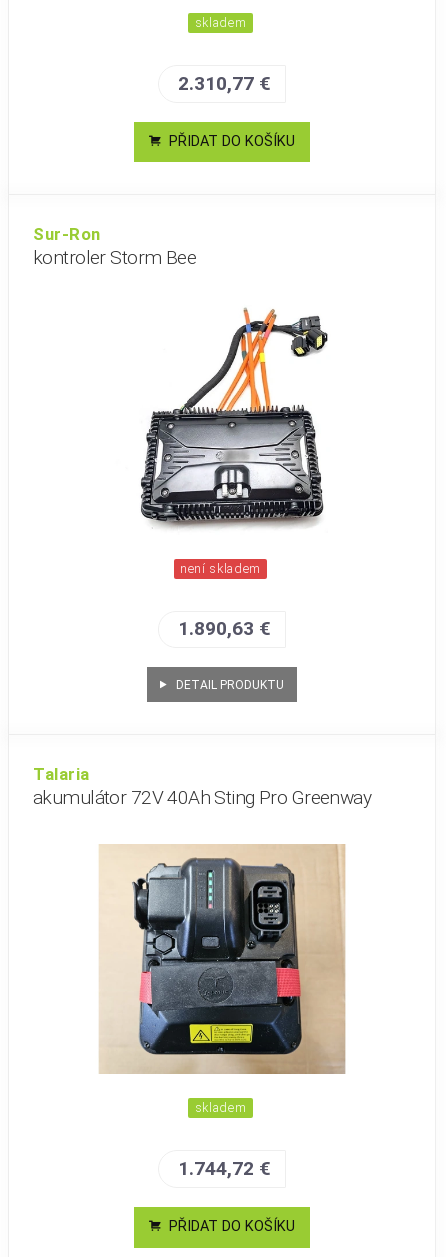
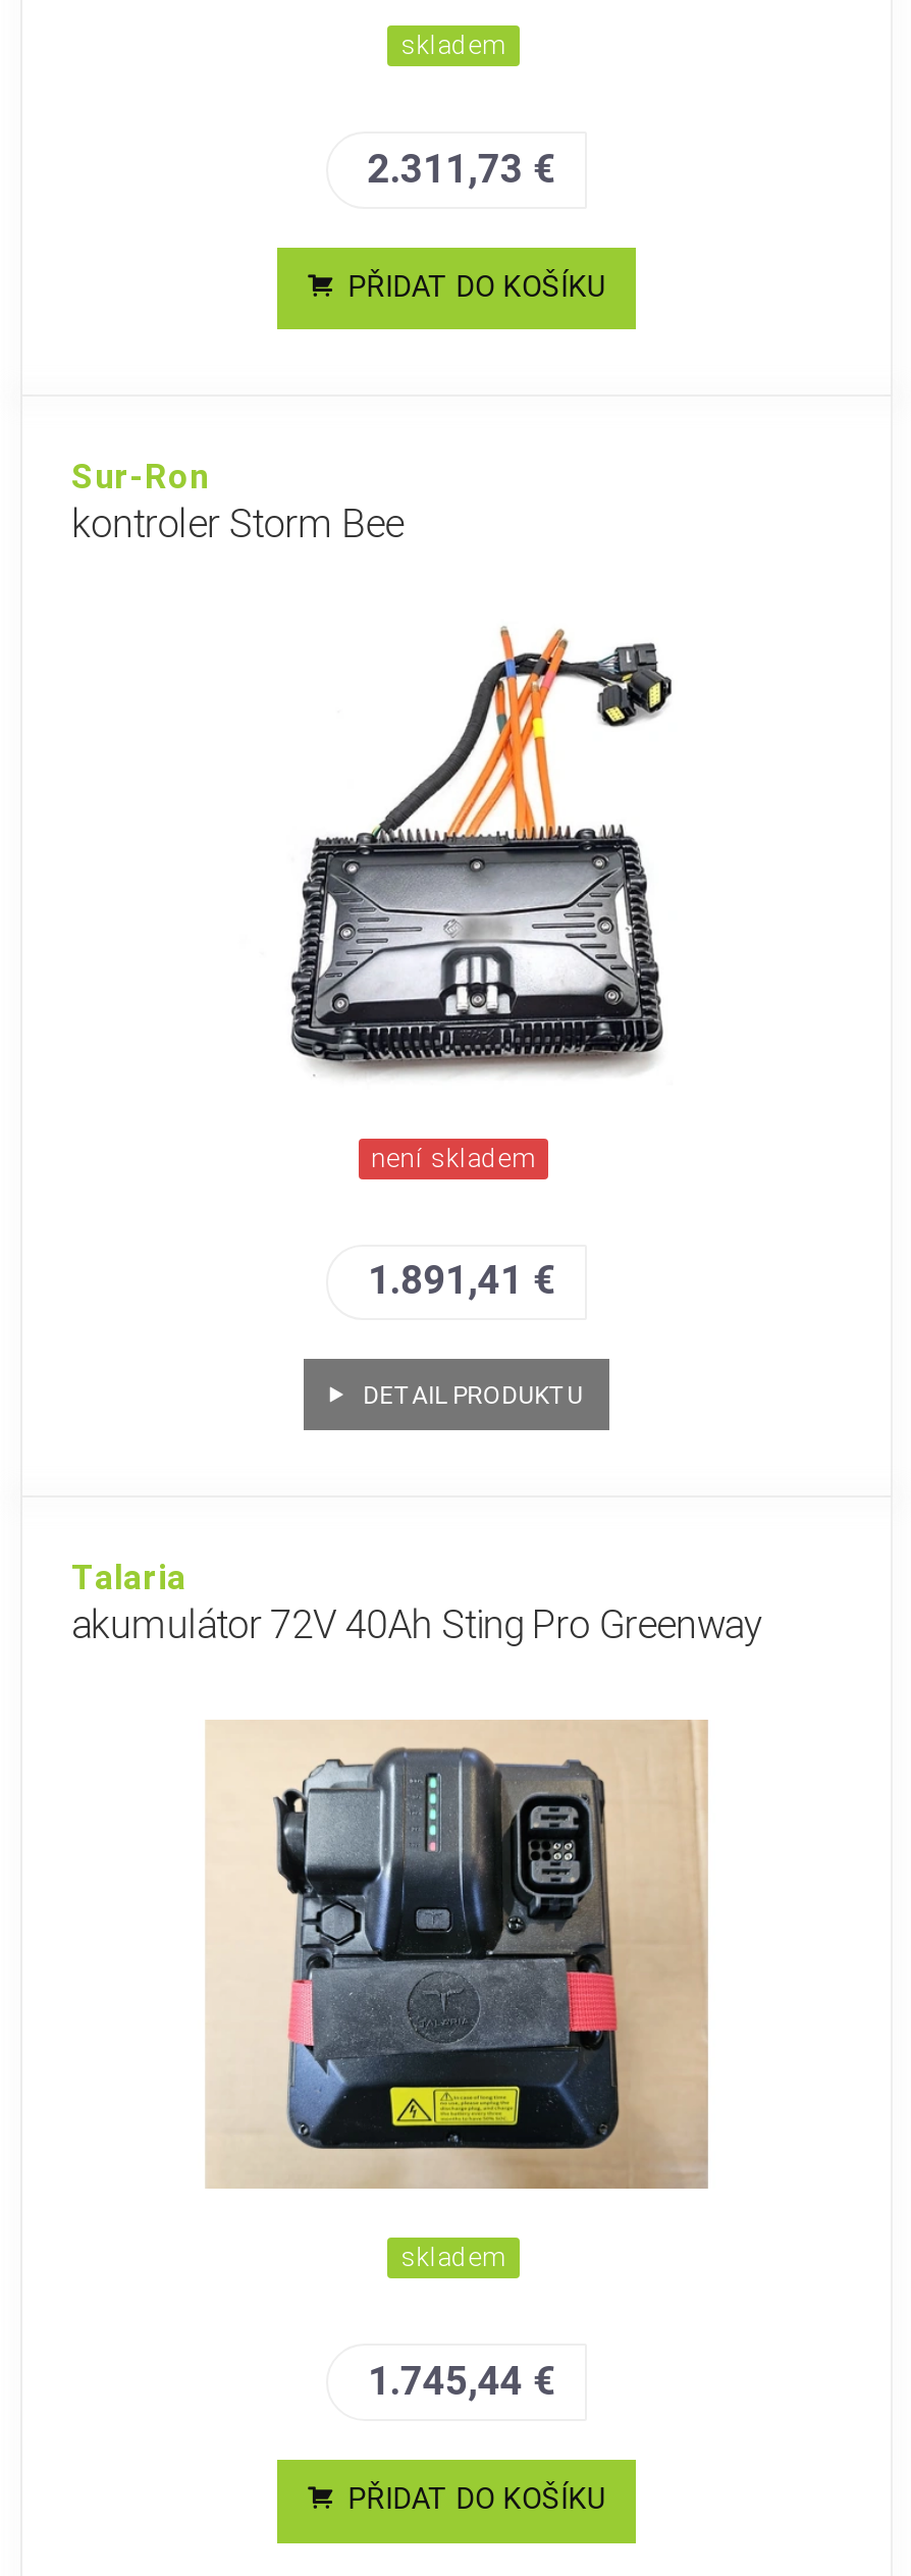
[178,72,271,95] 2.310,77 € -> [368,145,557,192] 2.311,73 €
[178,617,271,640] 1.890,63 € -> [368,1258,557,1305] 1.891,41 €
[178,1157,271,1180] 1.744,72 € -> [368,2358,557,2405] 1.745,44 €

